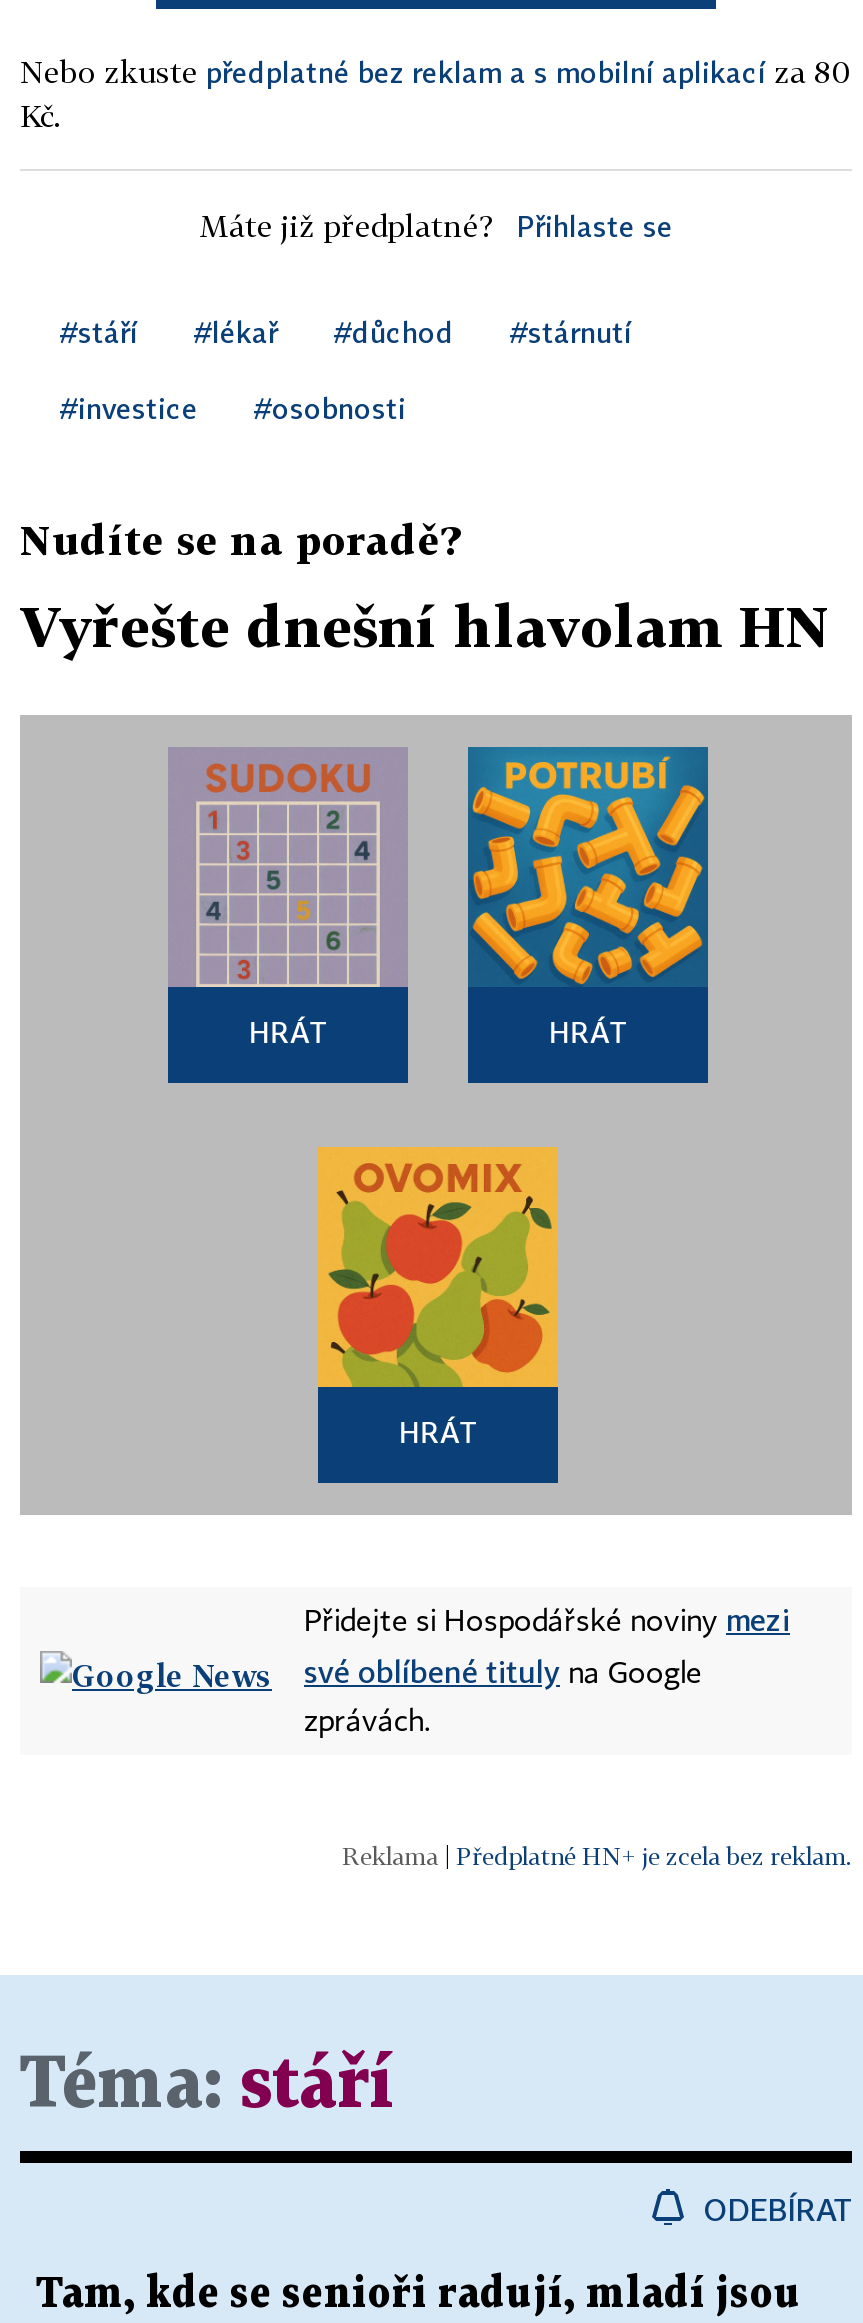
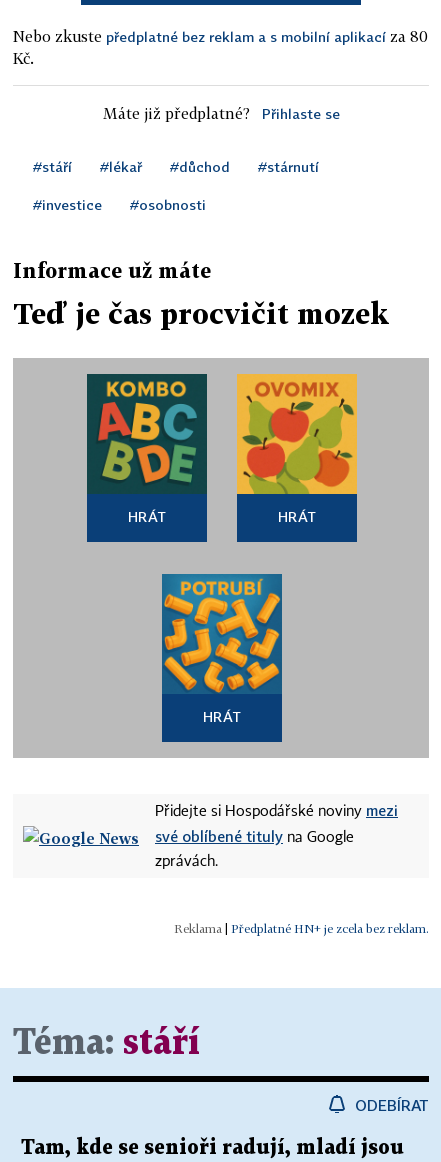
[20,515,460,563] Nudíte se na poradě? -> [13,258,211,282] Informace už máte
[20,593,830,659] Vyřešte dnešní hlavolam HN -> [13,297,389,330] Teď je čas procvičit mozek
[168,747,408,989] [image] -> [86,373,208,494] [image]
moved [466,745,710,987] -> [161,573,283,694]: [image]
moved [316,1145,560,1389] -> [236,373,358,495]: [image]

